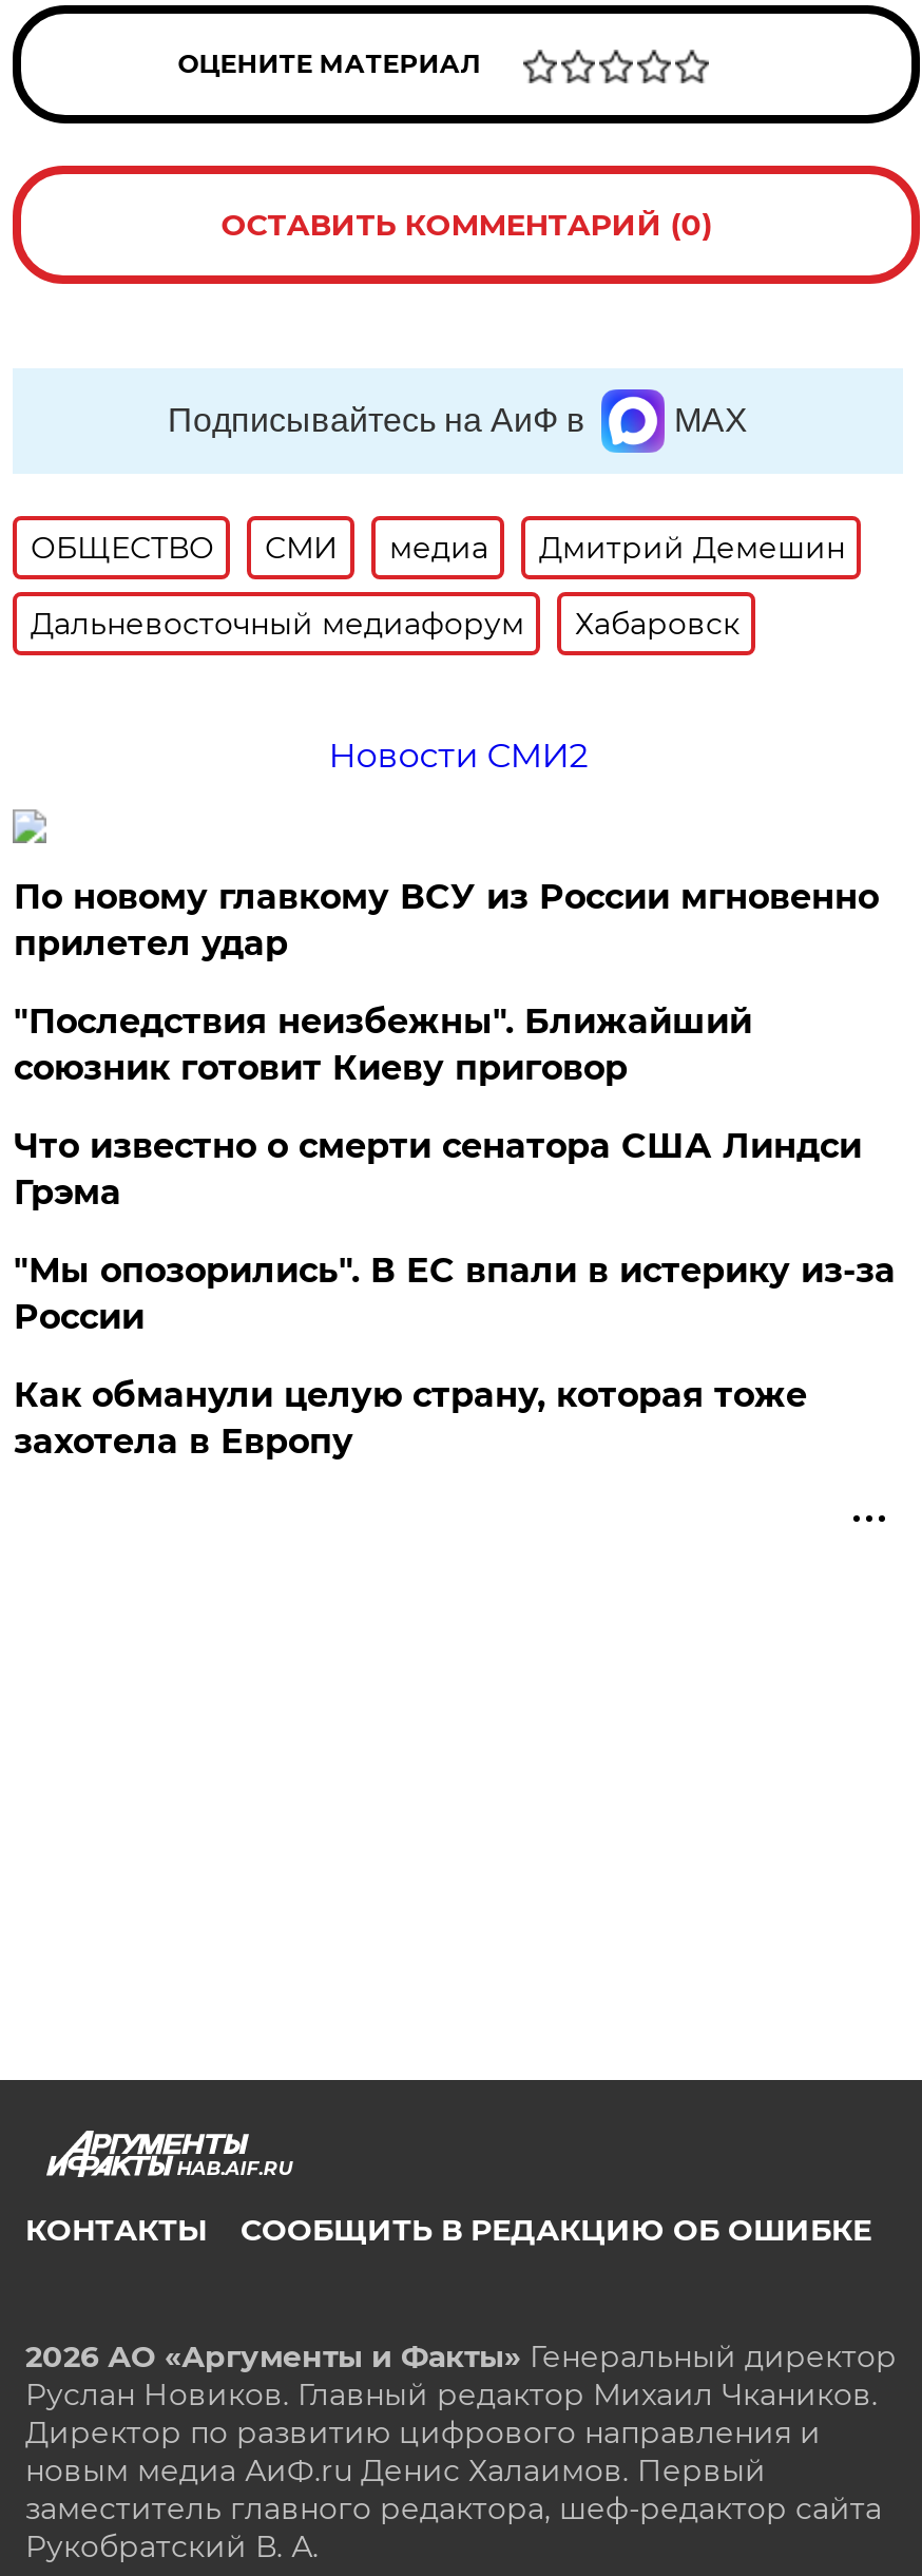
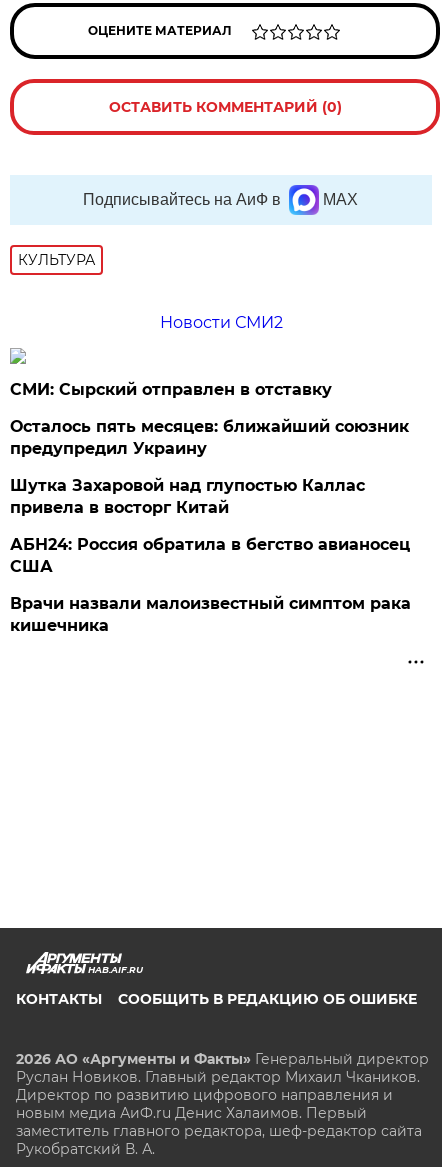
[30,529,845,643] ОБЩЕСТВО | СМИ | медиа | Дмитрий Демешин | Дальневосточный медиафорум | Хабаровск -> [18,251,95,269] КУЛЬТУРА
[14,877,879,963] По новому главкому ВСУ из России мгновенно | прилетел удар -> [10,380,332,399] СМИ: Сырский отправлен в отставку
[14,1001,752,1088] "Последствия неизбежны". Ближайший | союзник готовит Киеву приговор -> [10,417,409,458] Осталось пять месяцев: ближайший союзник | предупредил Украину
[14,1126,862,1213] Что известно о смерти сенатора США Линдси | Грэма -> [10,476,365,517] Шутка Захаровой над глупостью Каллас | привела в восторг Китай
[14,1251,895,1337] "Мы опозорились". В ЕС впали в истерику из-за | России -> [10,535,410,576] АБН24: Россия обратила в бегство авианосец | США
[14,1375,807,1462] Как обманули целую страну, которая тоже | захотела в Европу -> [10,594,411,635] Врачи назвали малоизвестный симптом рака | кишечника

